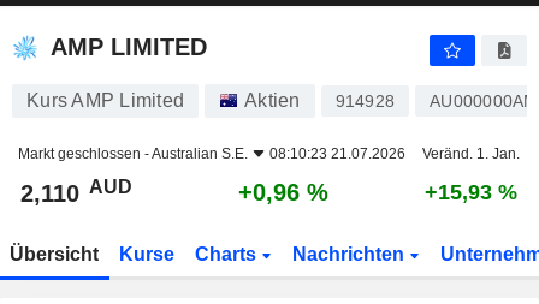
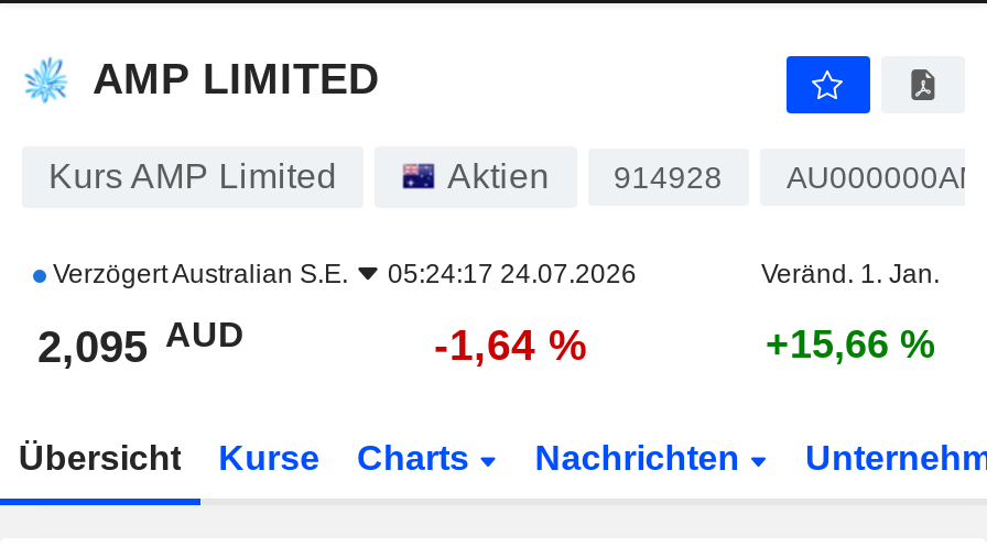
[18,145,405,162] Markt geschlossen -Australian S.E. | 08:10:23 21.07.2026 -> [46,259,637,289] VerzögertAustralian S.E. | 05:24:17 24.07.2026
[20,176,132,207] 2,110 AUD -> [37,315,245,371] 2,095 AUD
[238,179,328,205] +0,96 % -> [434,320,588,369] -1,64 %
[425,180,517,204] +15,93 % -> [766,322,935,367] +15,66 %

